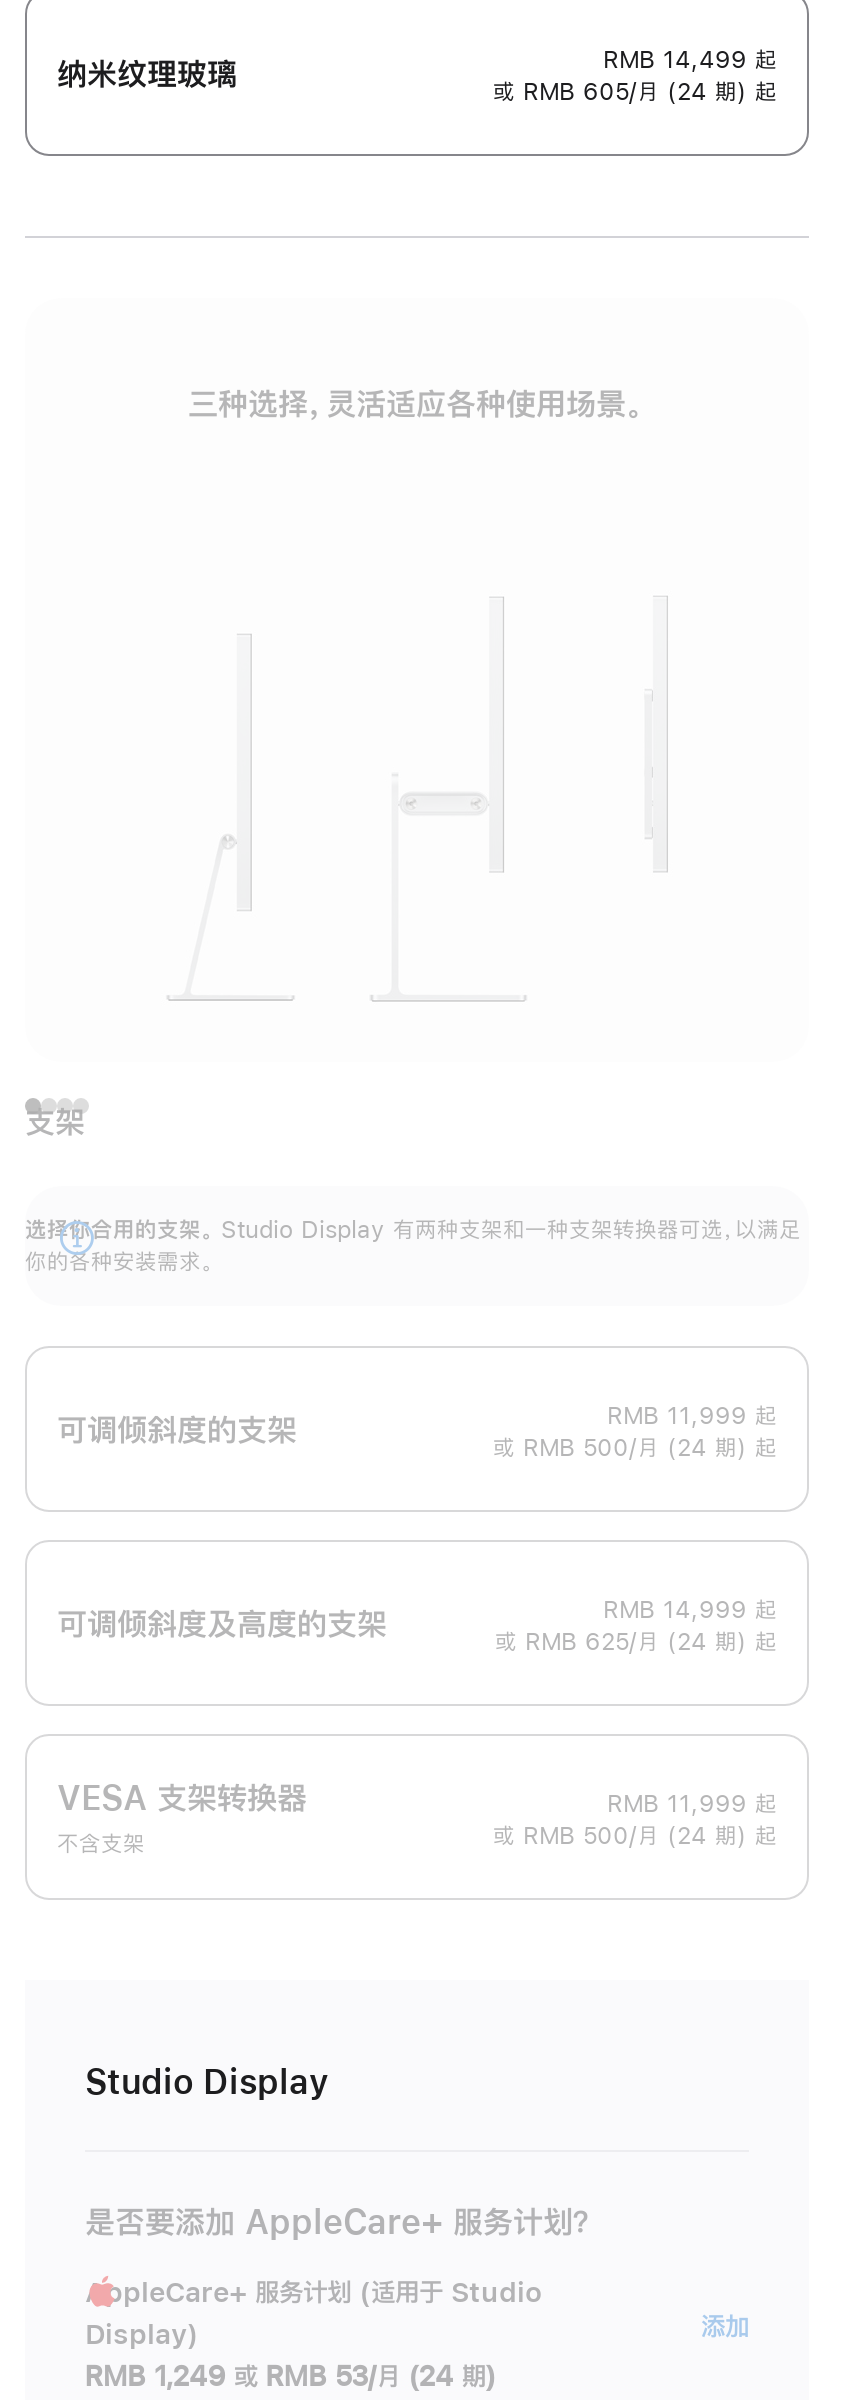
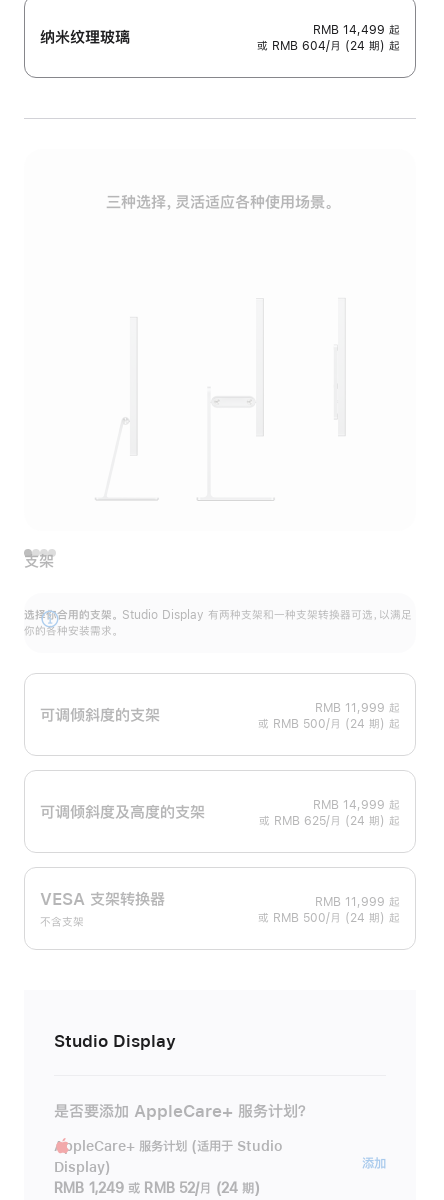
[493,80,777,104] 或 RMB 605/月 (24 期) 起 -> [257,40,400,52] 或 RMB 604/月 (24 期) 起
[85,2363,496,2391] RMB 1,249 或 RMB 53/月 (24 期) -> [54,1181,260,1195] RMB 1,249 或 RMB 52/月 (24 期)

